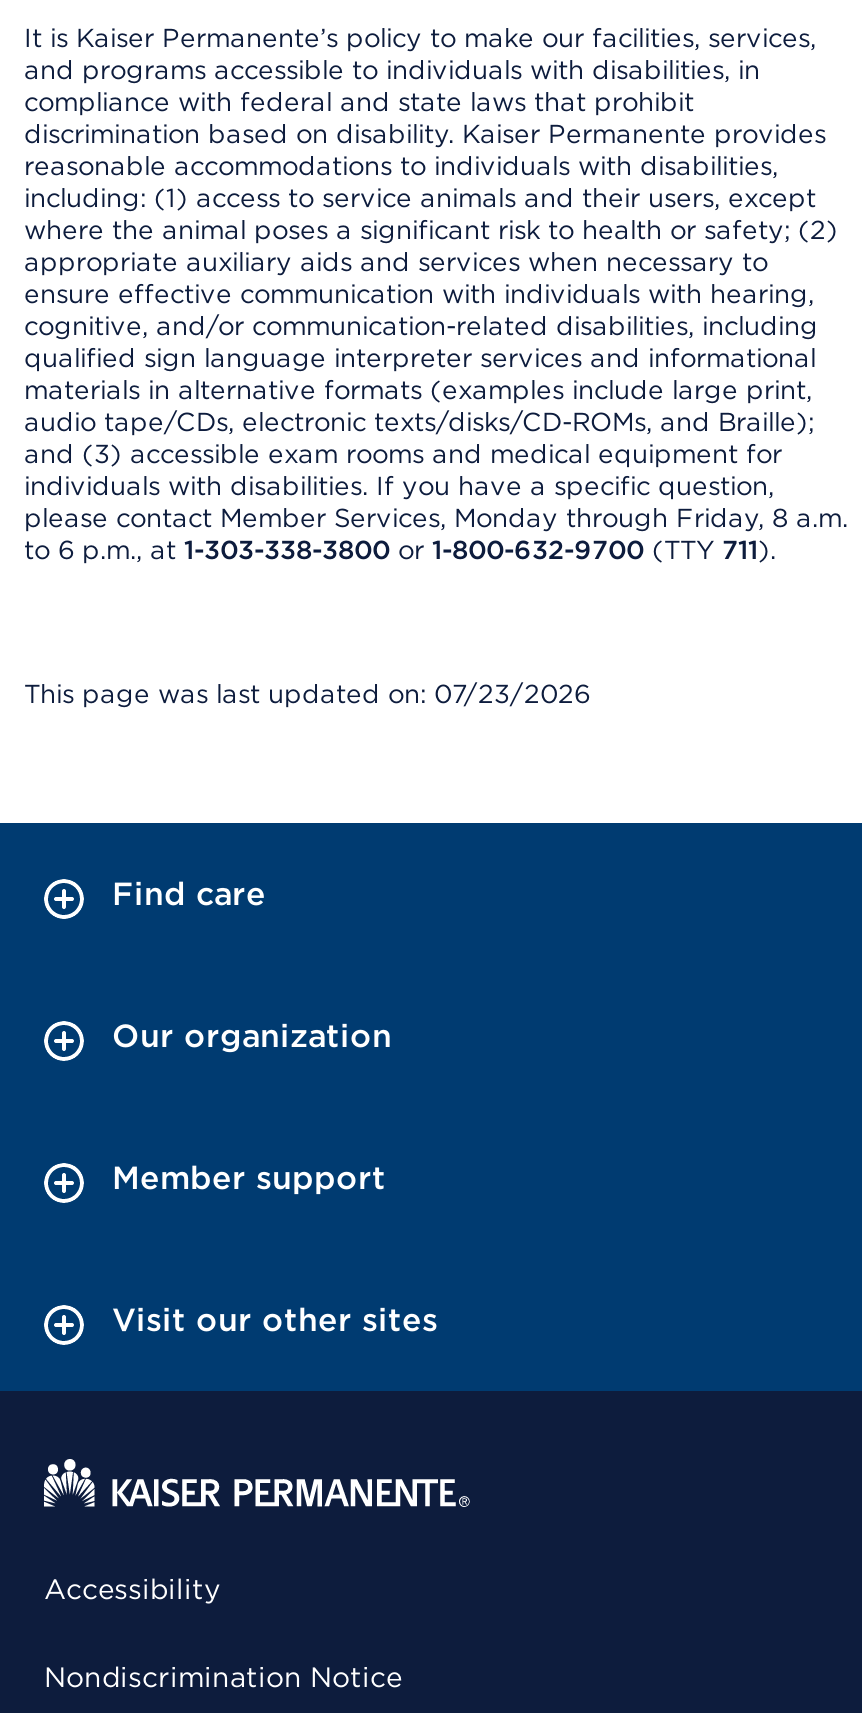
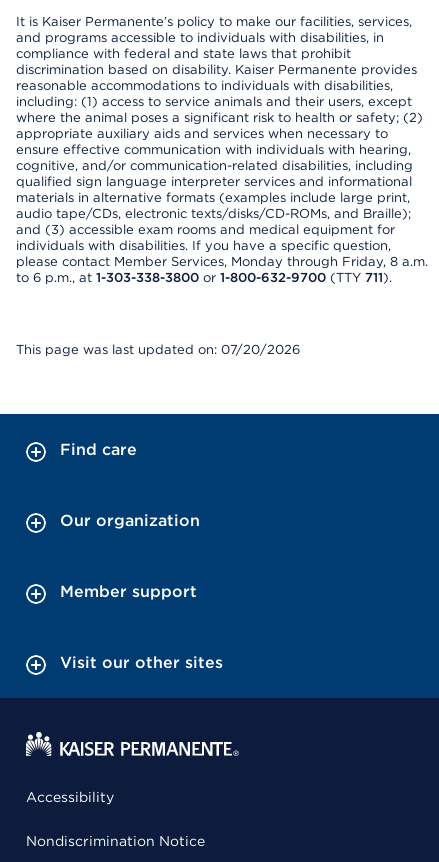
[24,679,590,709] This page was last updated on: 07/23/2026 -> [16,342,300,357] This page was last updated on: 07/20/2026

